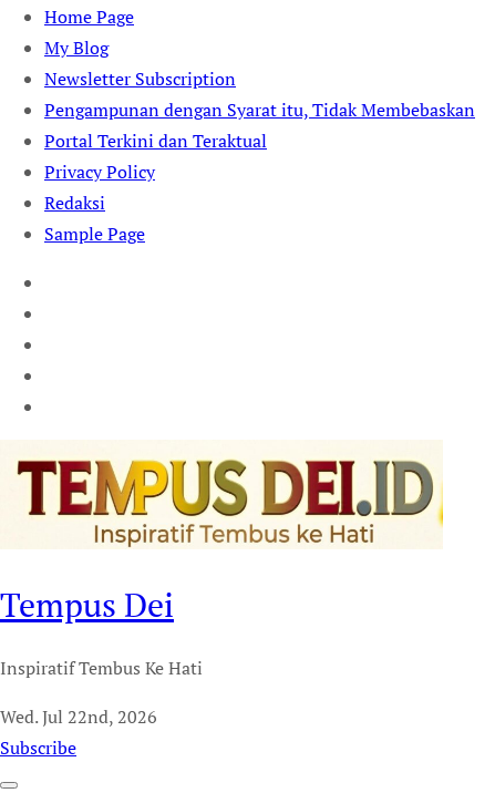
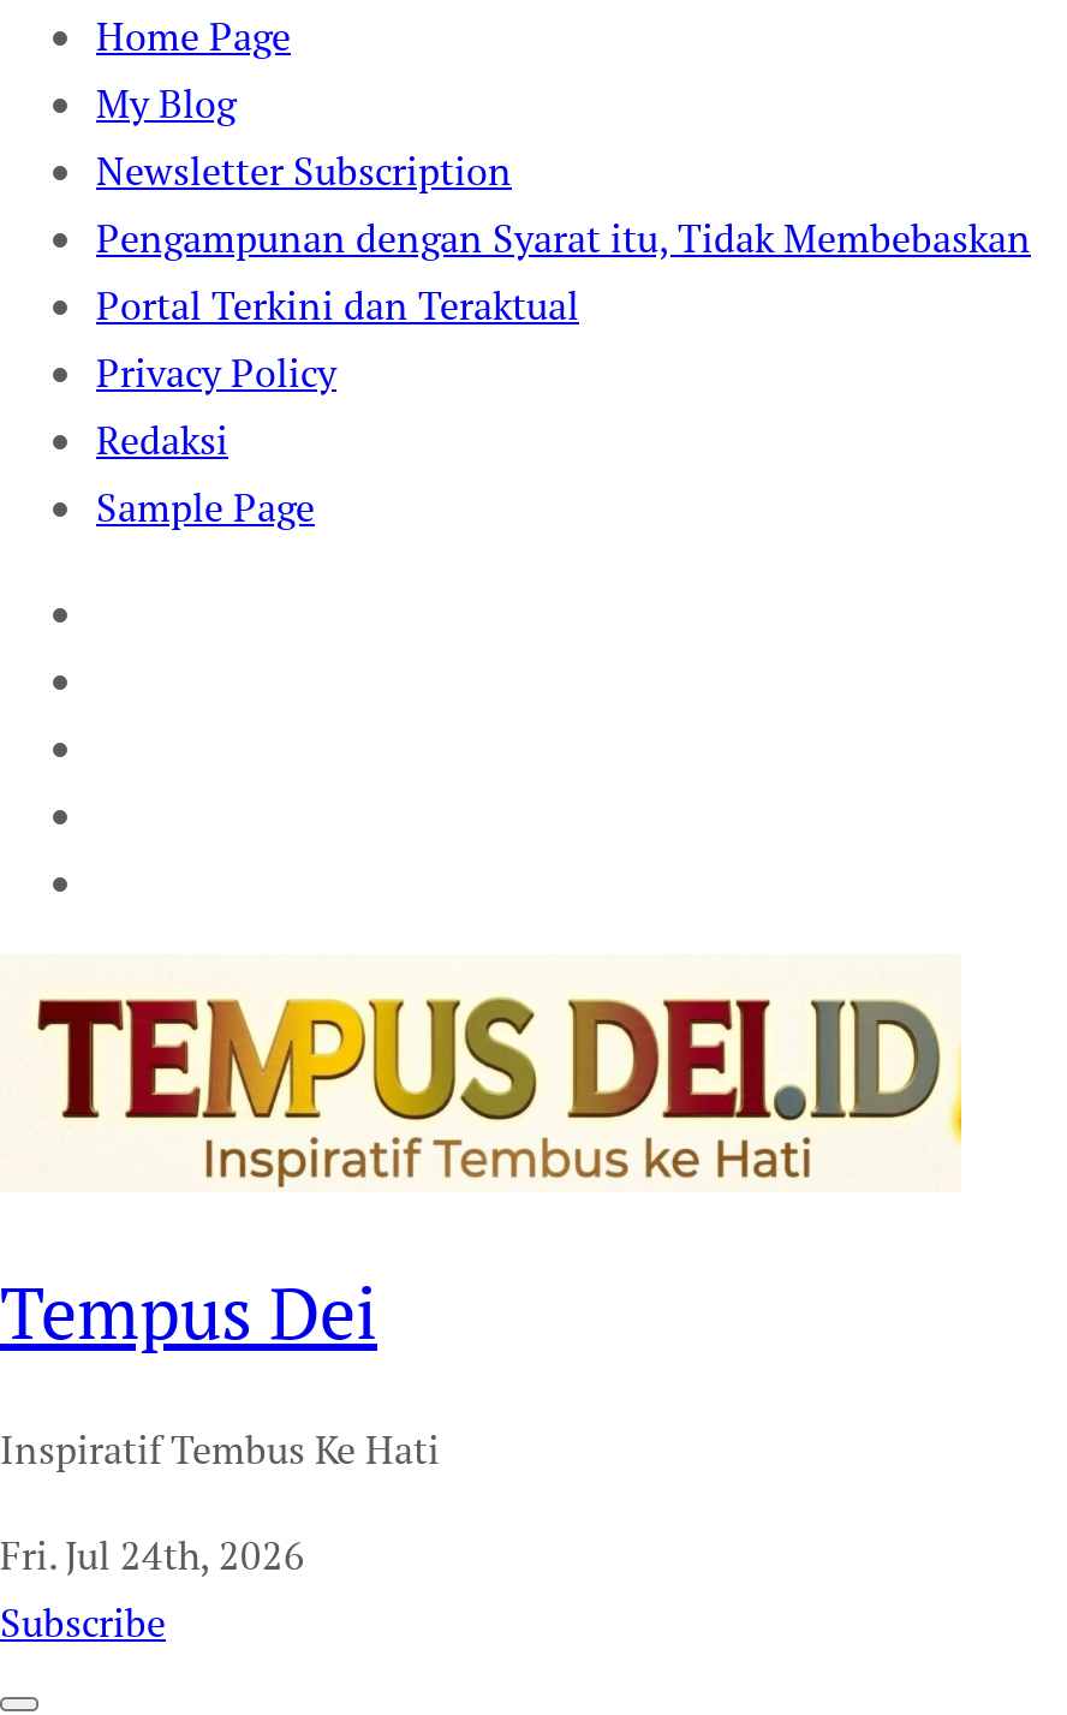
[0,704,157,728] Wed. Jul 22nd, 2026 -> [0,1528,305,1581] Fri. Jul 24th, 2026

